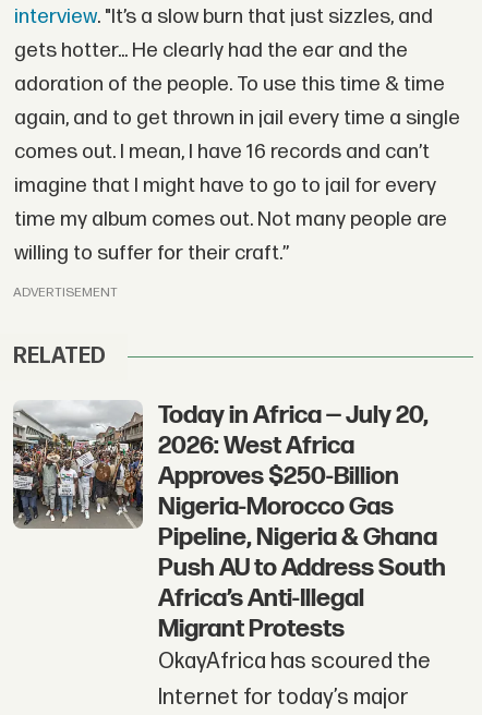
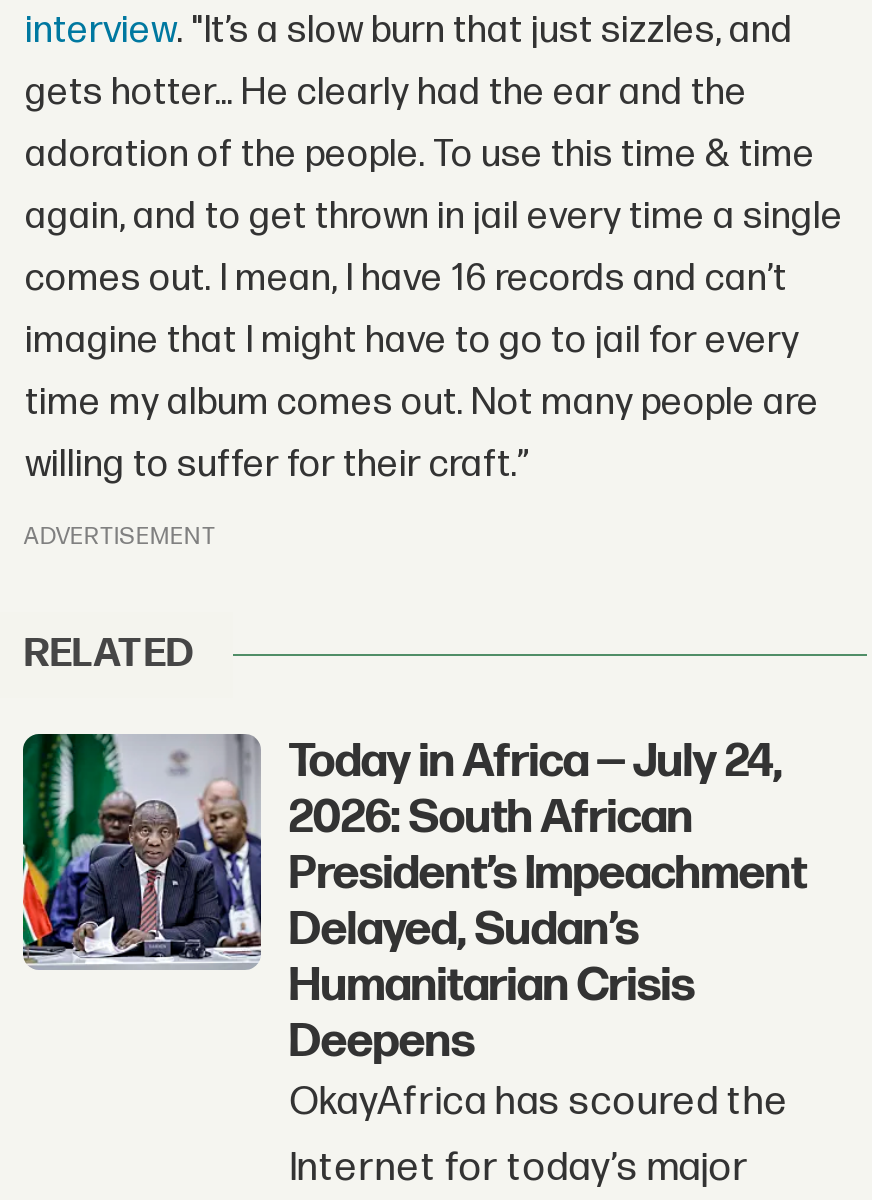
[12,400,446,644] [image] | Today in Africa — July 20, | 2026: West Africa | Approves $250-Billion | Nigeria-Morocco Gas | Pipeline, Nigeria & Ghana | Push AU to Address South | Africa’s Anti-Illegal | Migrant Protests -> [21,732,807,1069] [image] | Today in Africa — July 24, | 2026: South African | President’s Impeachment | Delayed, Sudan’s | Humanitarian Crisis | Deepens

